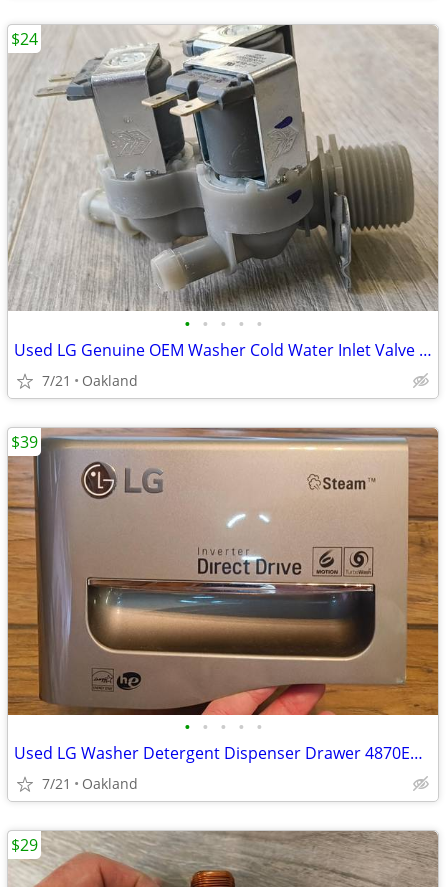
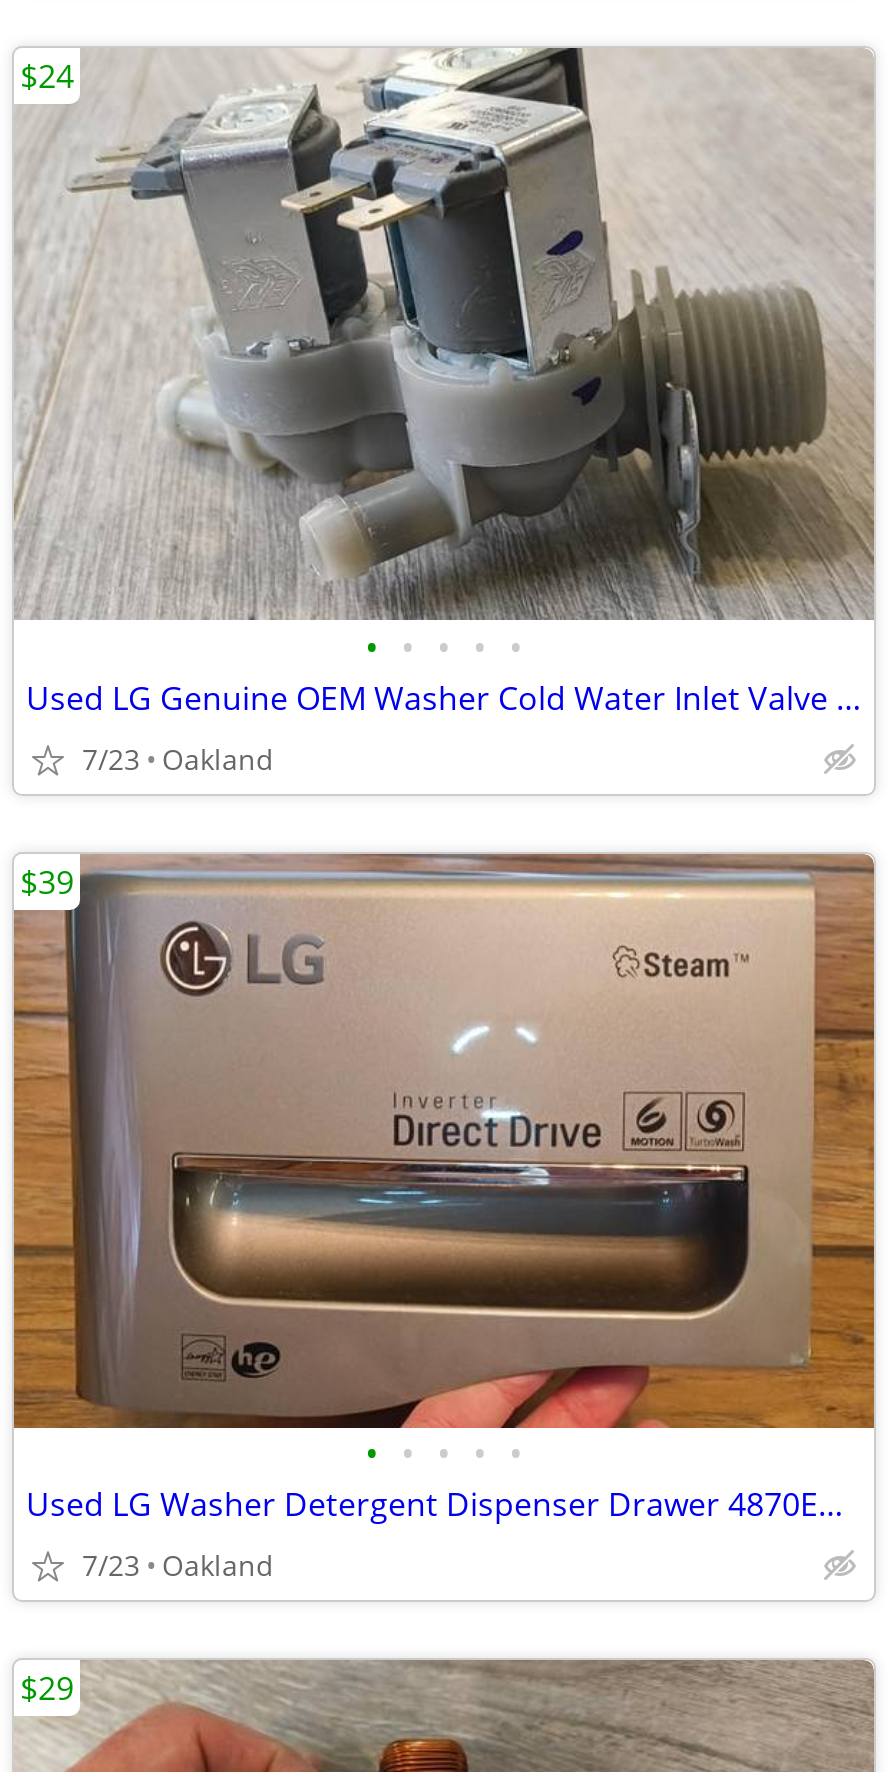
[42,371,138,390] 7/21 Oakland -> [82,740,274,778] 7/23 Oakland
[42,774,138,793] 7/21 Oakland -> [82,1546,274,1584] 7/23 Oakland

